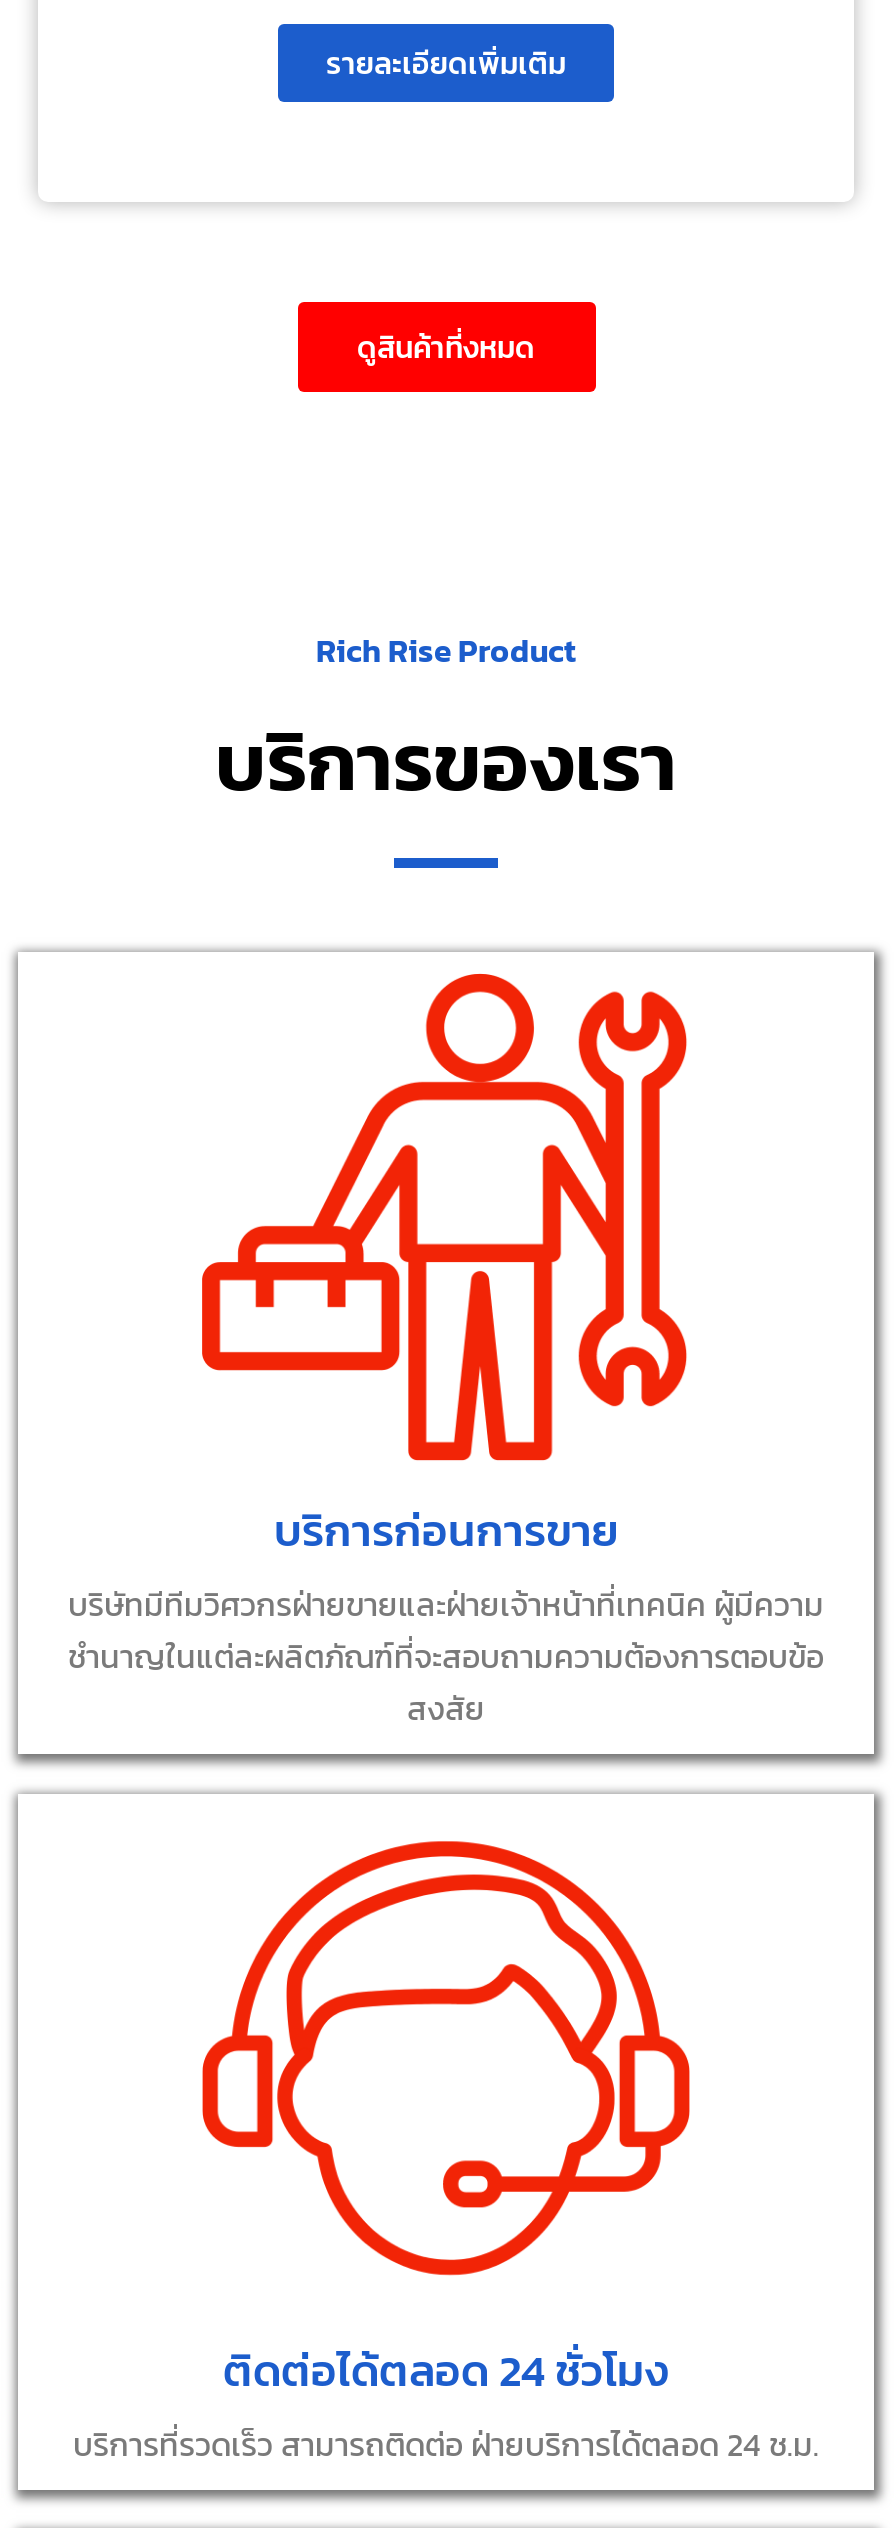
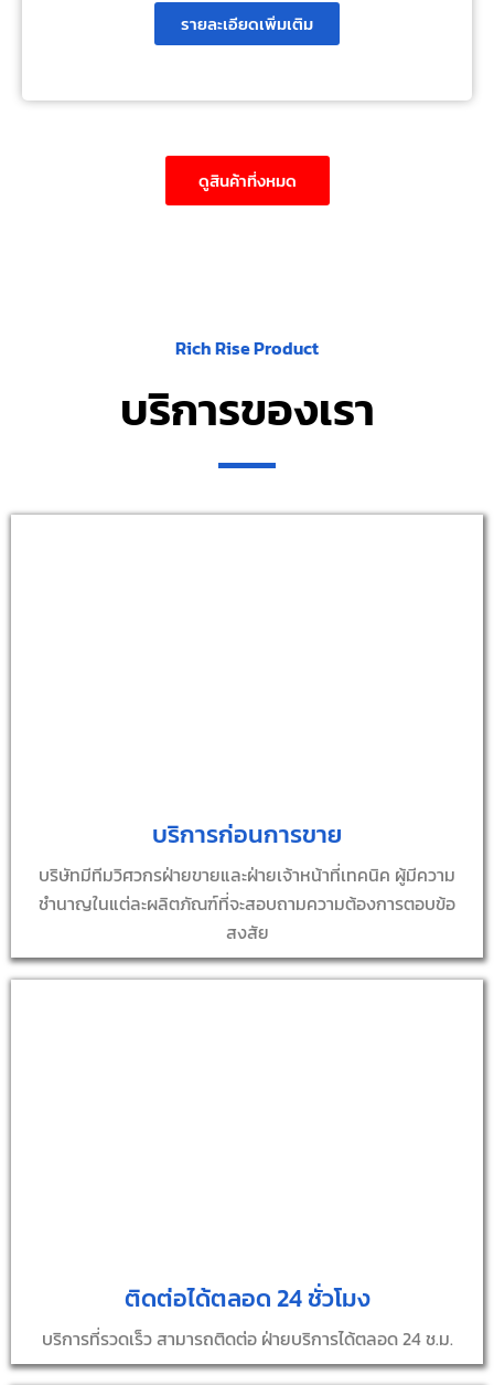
[200,972,688,1462] [image] -> none
[200,1838,692,2278] [image] -> none

